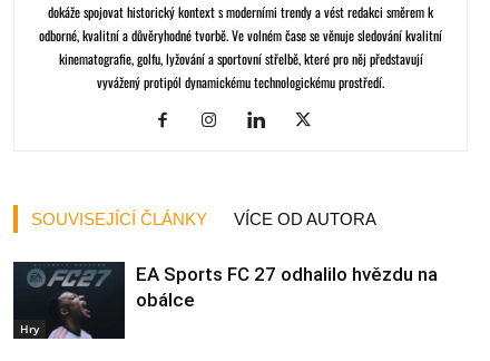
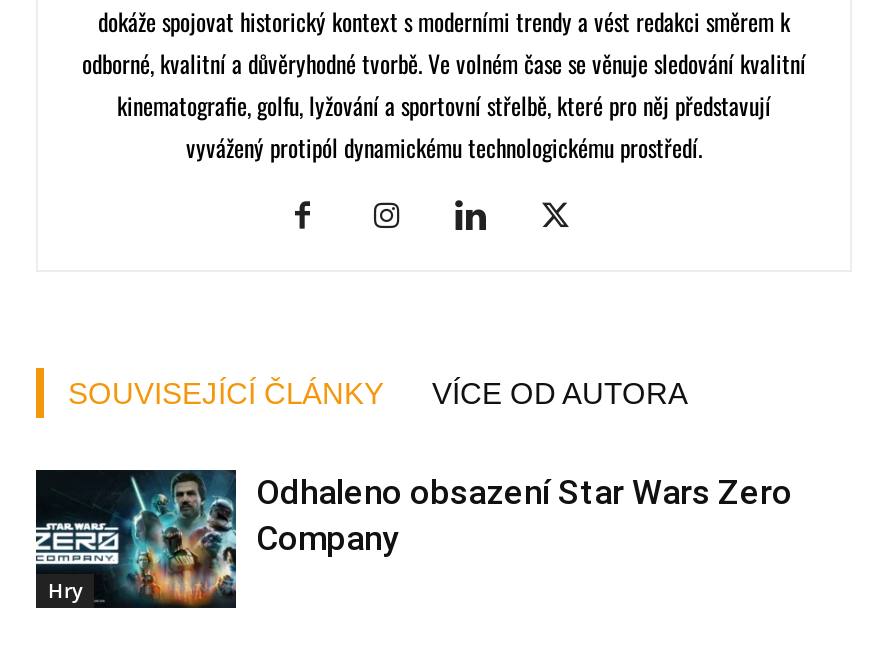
[12,263,438,340] [image] | EA Sports FC 27 odhalilo hvězdu na | obálce -> [34,472,792,610] [image] | Odhaleno obsazení Star Wars Zero | Company

